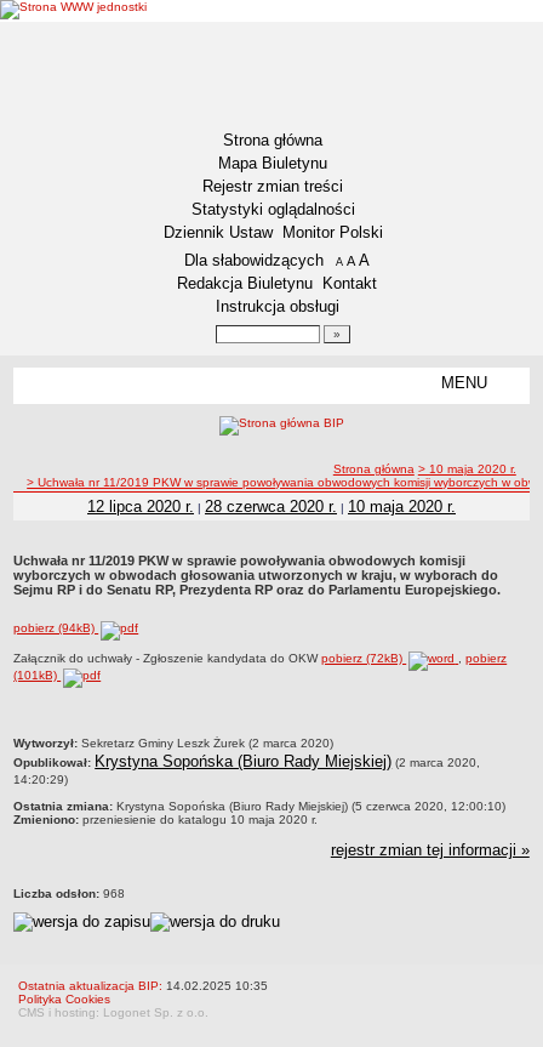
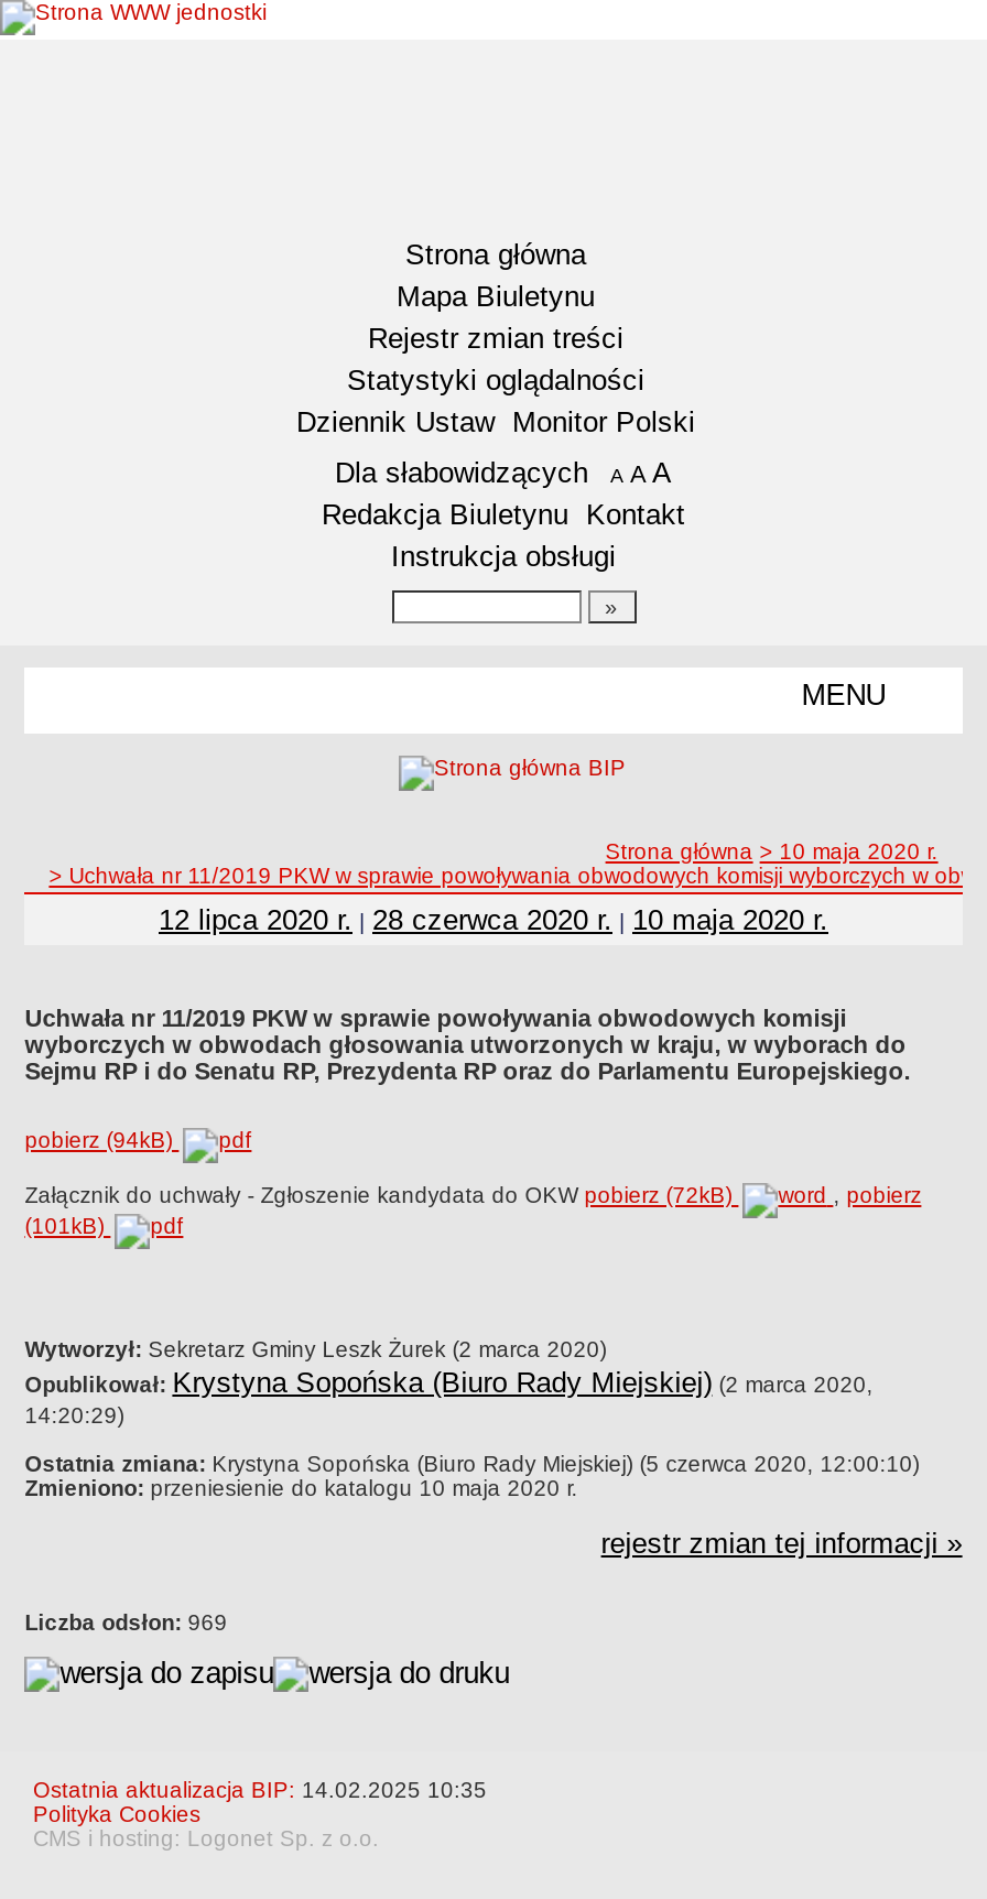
[14,887,125,900] Liczba odsłon: 968 -> [25,1611,227,1635] Liczba odsłon: 969

